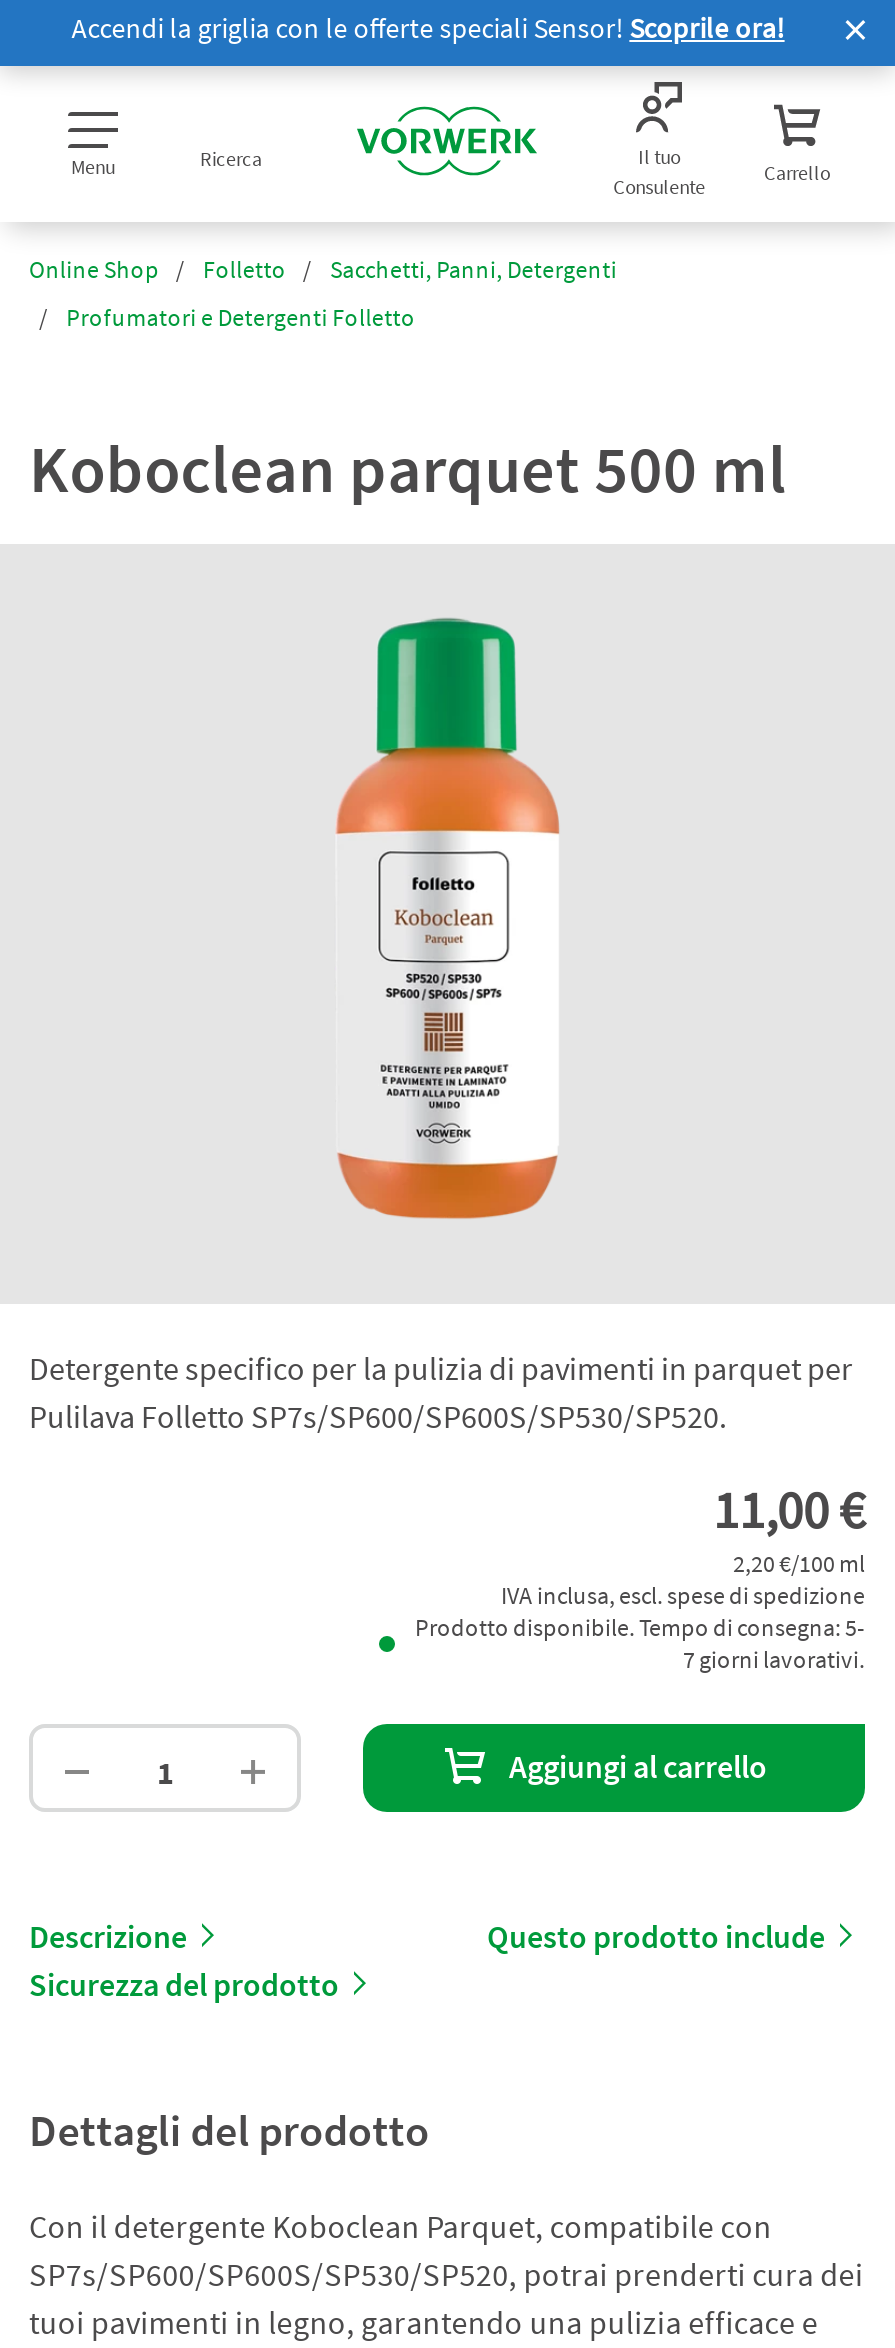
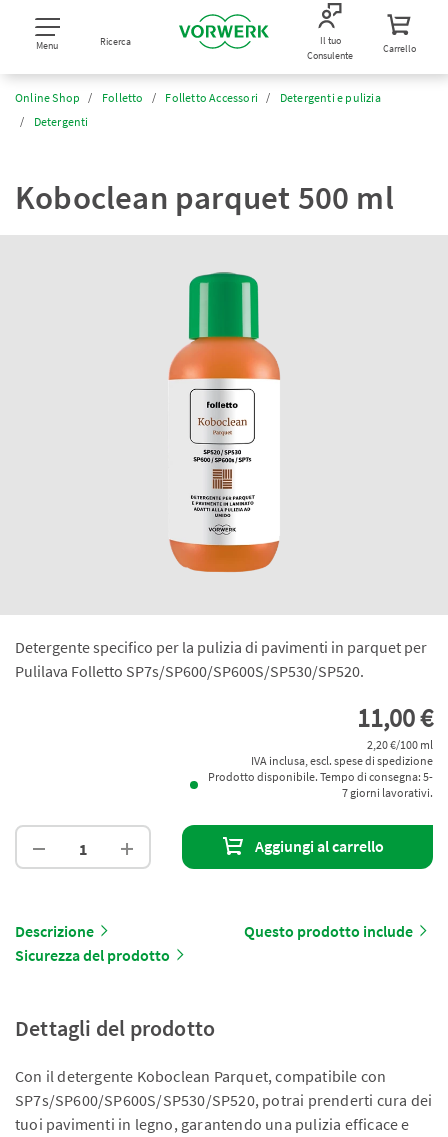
[71,10,785,46] Accendi la griglia con le offerte speciali Sensor! Scoprile ora! -> none
[330,254,617,284] Sacchetti, Panni, Detergenti -> [165,90,381,105] Folletto Accessori | Detergenti e pulizia
[66,302,415,332] Profumatori e Detergenti Folletto -> [34,114,89,129] Detergenti

